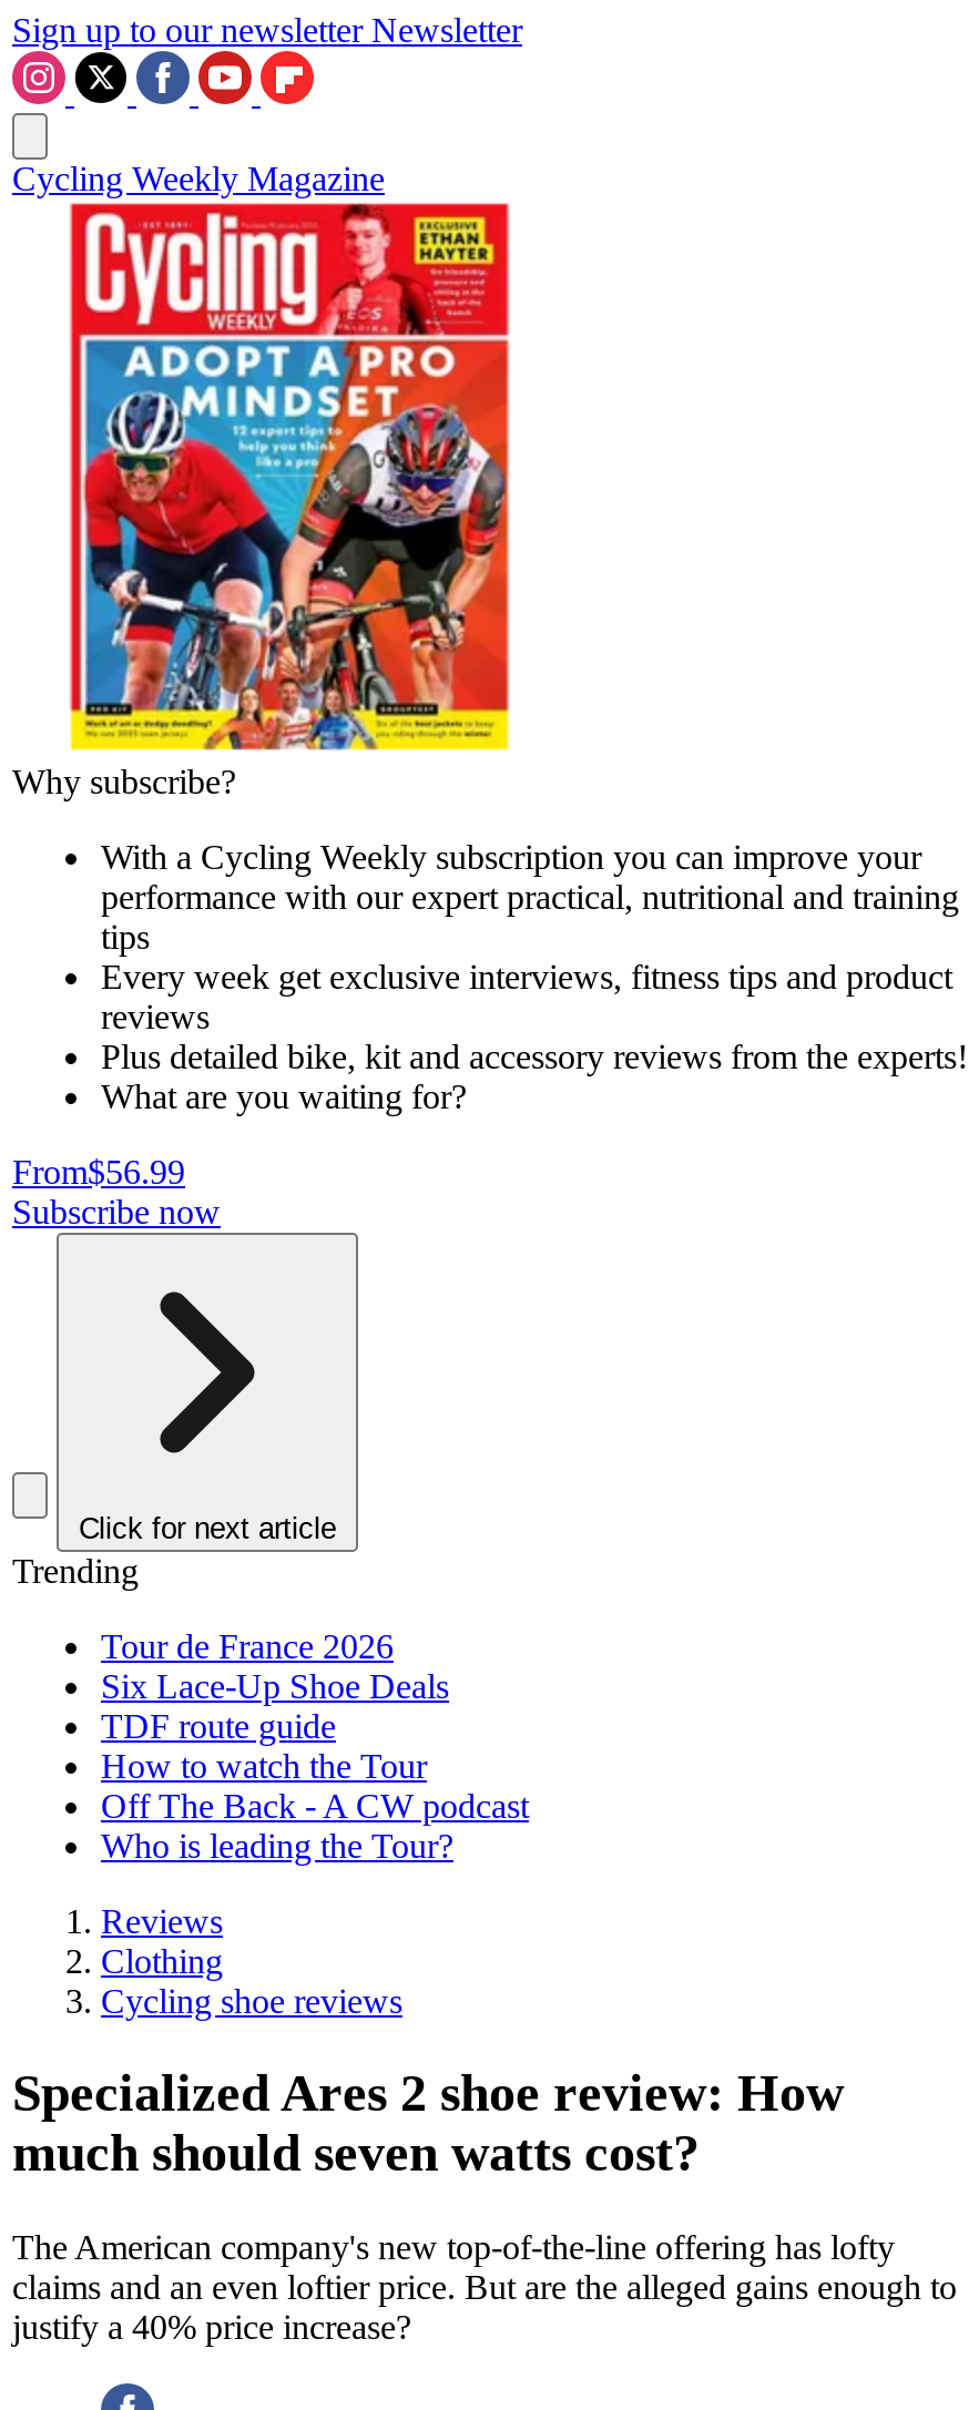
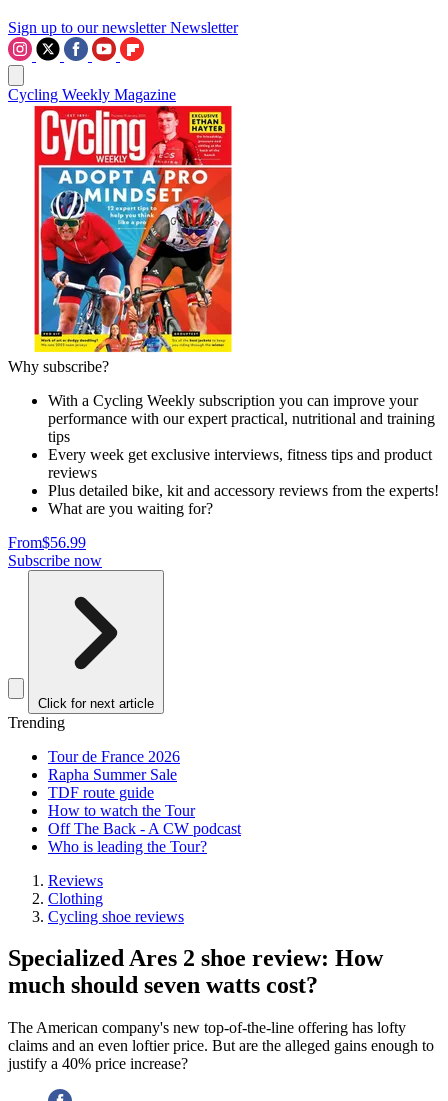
[101,1666,449,1704] Six Lace-Up Shoe Deals -> [48,765,177,782] Rapha Summer Sale

